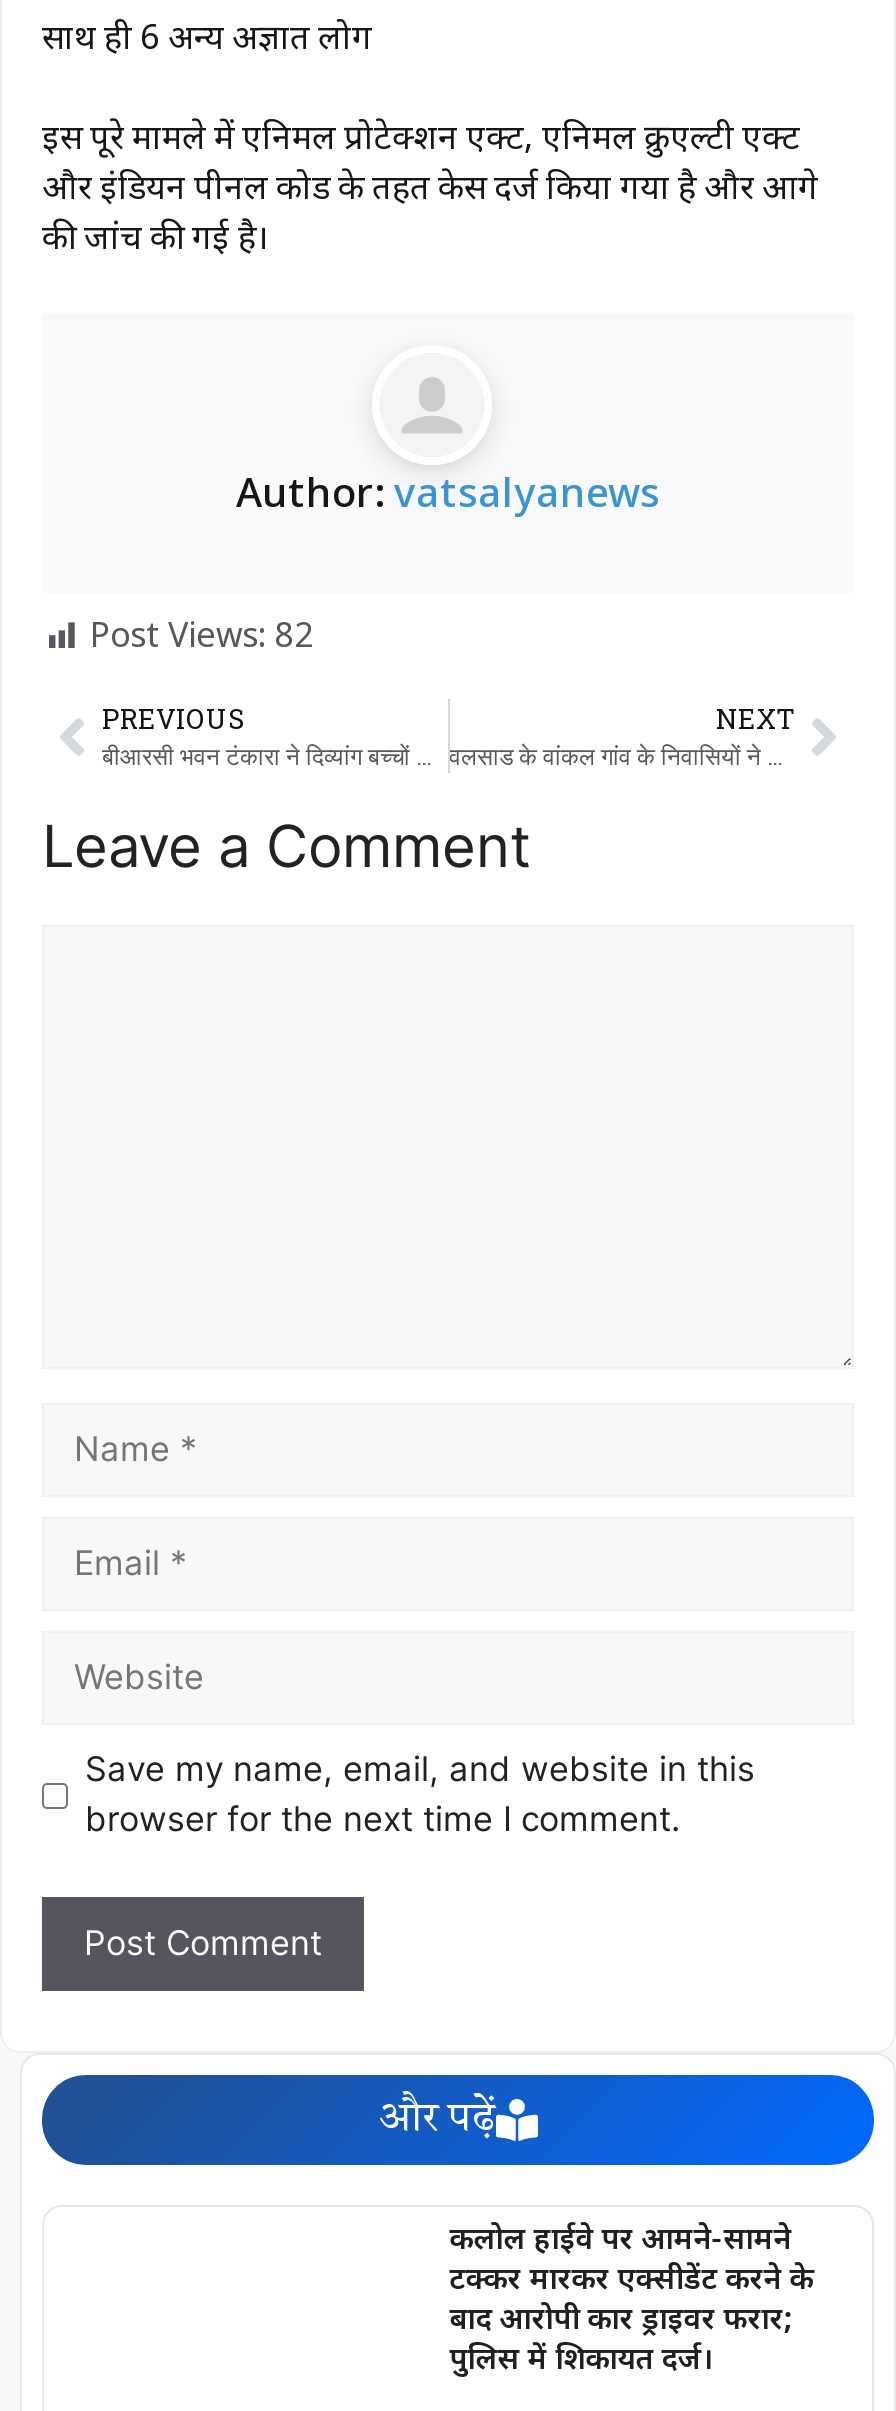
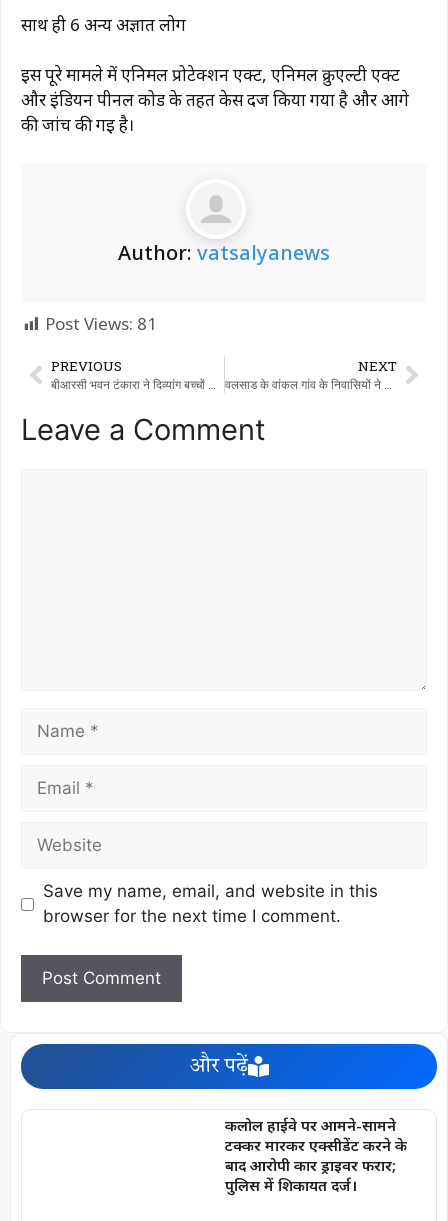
[90,611,314,657] Post Views: 82 -> [45,312,157,335] Post Views: 81

